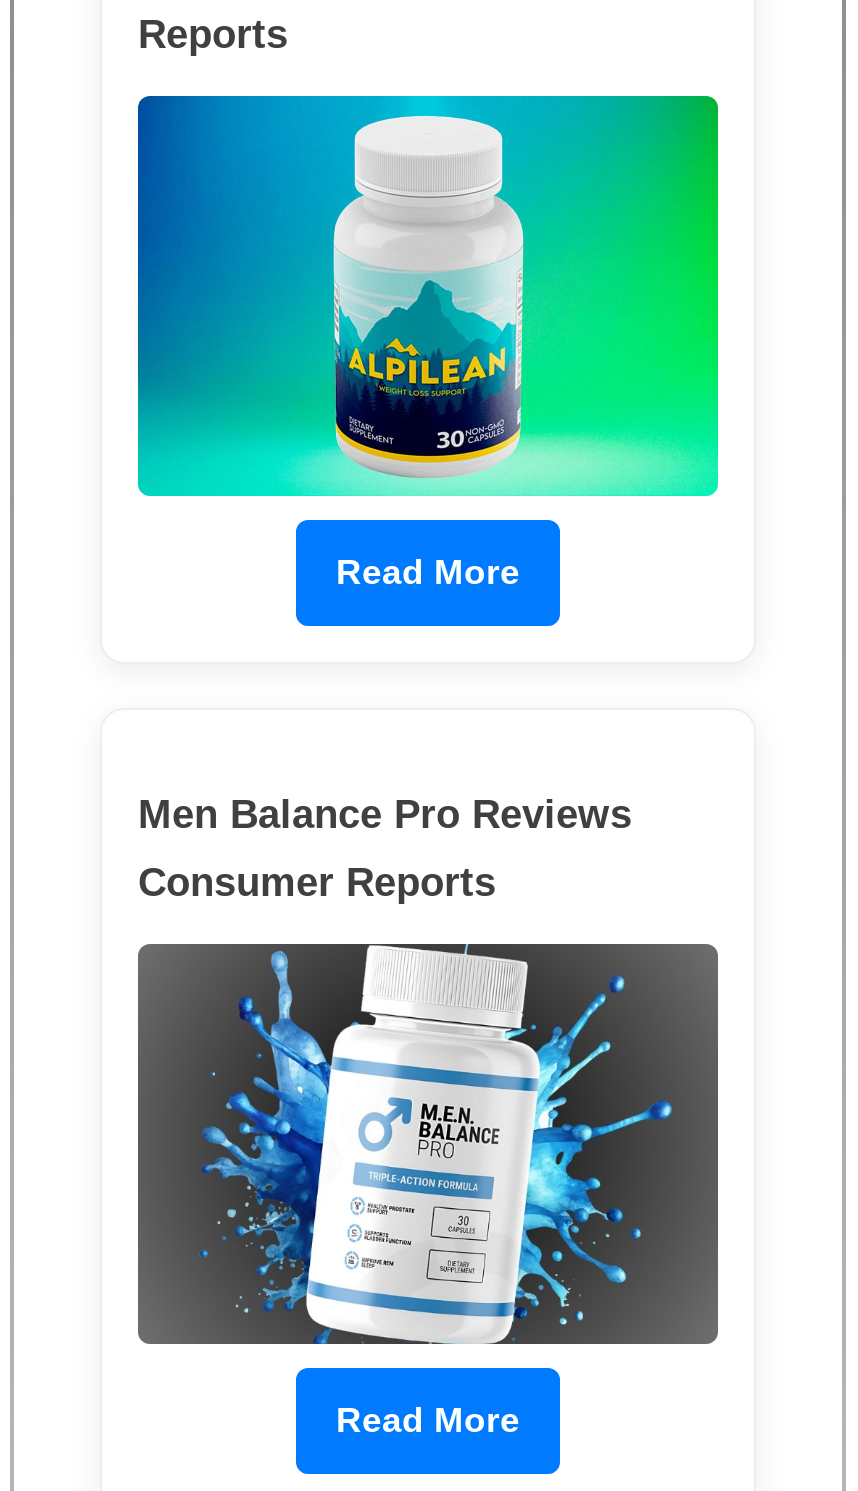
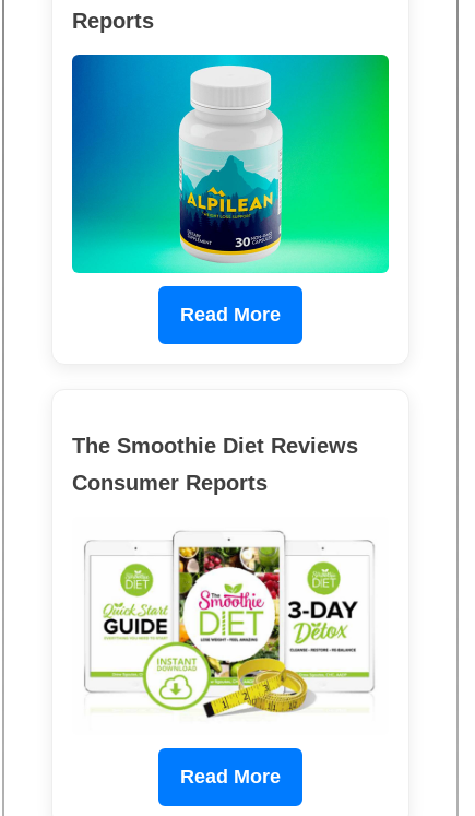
[138,792,632,836] Men Balance Pro Reviews -> [72,434,358,458] The Smoothie Diet Reviews
[136,941,720,1347] [image] -> [72,517,389,736] [image]

